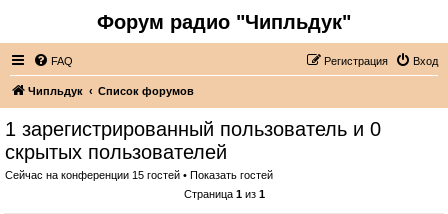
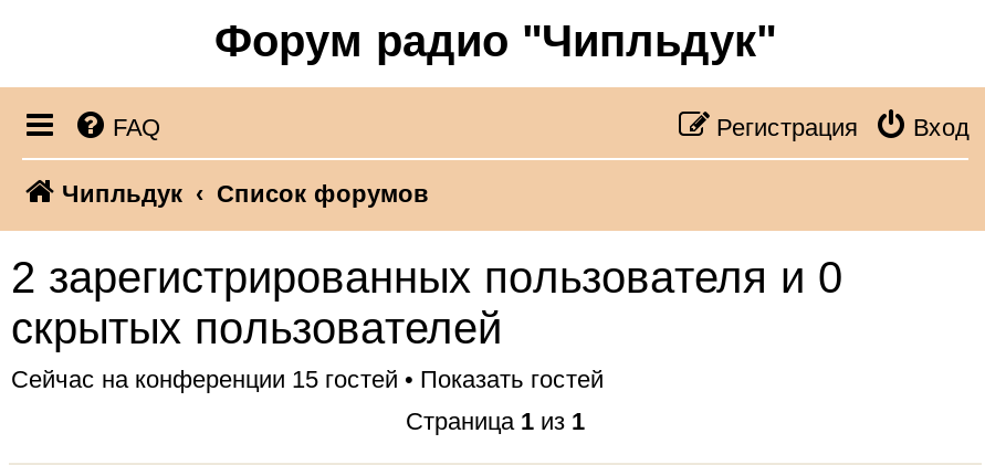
[5,118,381,140] 1 зарегистрированный пользователь и 0 -> [11,253,842,302] 2 зарегистрированных пользователя и 0

